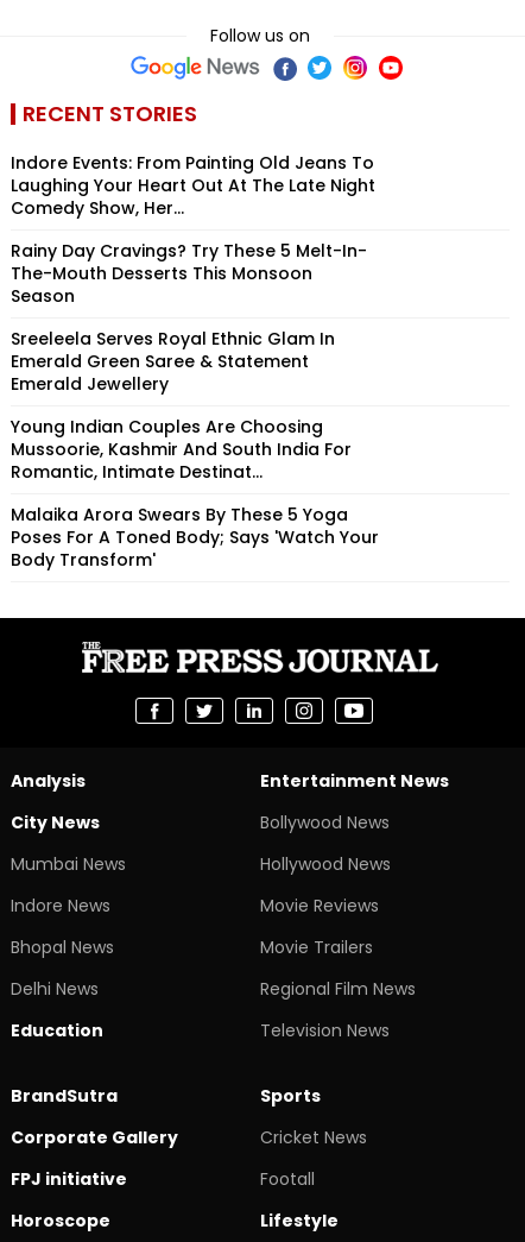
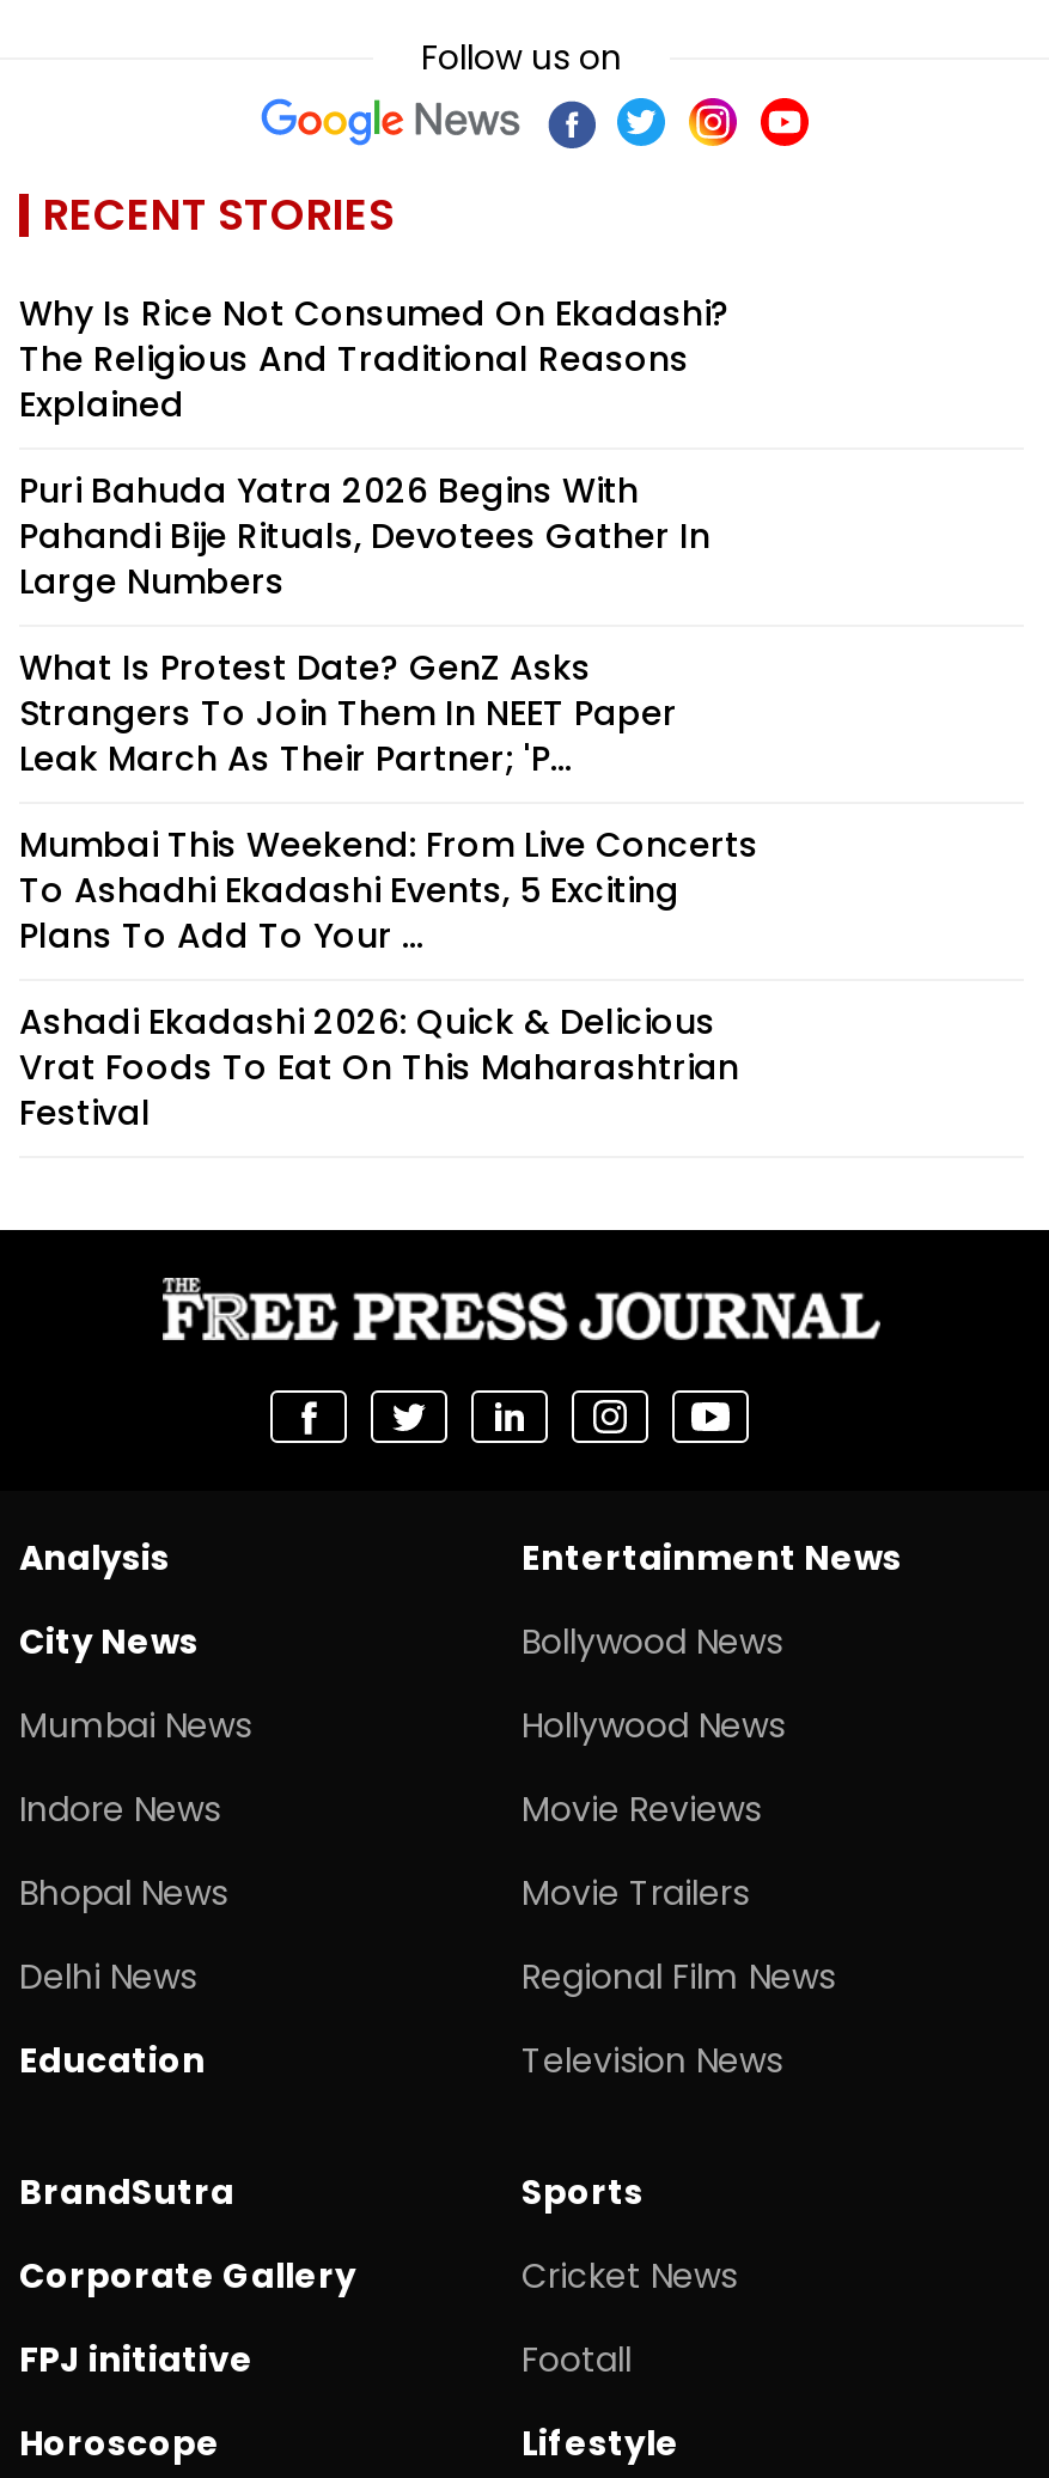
[11,151,375,220] Indore Events: From Painting Old Jeans To | Laughing Your Heart Out At The Late Night | Comedy Show, Her... -> [19,289,730,428] Why Is Rice Not Consumed On Ekadashi? | The Religious And Traditional Reasons | Explained
[11,239,367,308] Rainy Day Cravings? Try These 5 Melt-In- | The-Mouth Desserts This Monsoon | Season -> [19,466,710,605] Puri Bahuda Yatra 2026 Begins With | Pahandi Bije Rituals, Devotees Gather In | Large Numbers
[11,327,335,396] Sreeleela Serves Royal Ethnic Glam In | Emerald Green Saree & Statement | Emerald Jewellery -> [19,643,677,782] What Is Protest Date? GenZ Asks | Strangers To Join Them In NEET Paper | Leak March As Their Partner; 'P...
[11,415,352,484] Young Indian Couples Are Choosing | Mussoorie, Kashmir And South India For | Romantic, Intimate Destinat... -> [19,821,758,959] Mumbai This Weekend: From Live Concerts | To Ashadhi Ekadashi Events, 5 Exciting | Plans To Add To Your ...
[11,503,379,572] Malaika Arora Swears By These 5 Yoga | Poses For A Toned Body; Says 'Watch Your | Body Transform' -> [19,998,739,1136] Ashadi Ekadashi 2026: Quick & Delicious | Vrat Foods To Eat On This Maharashtrian | Festival

